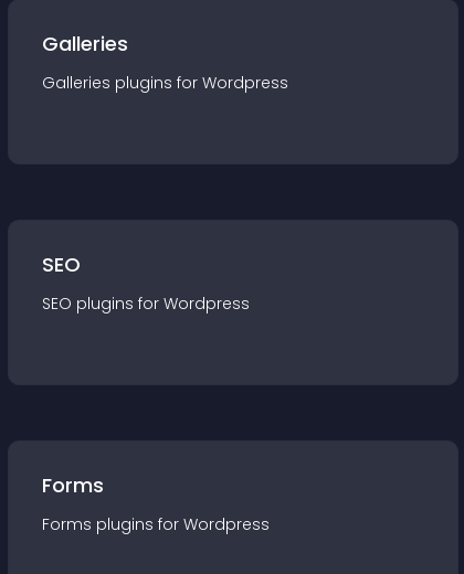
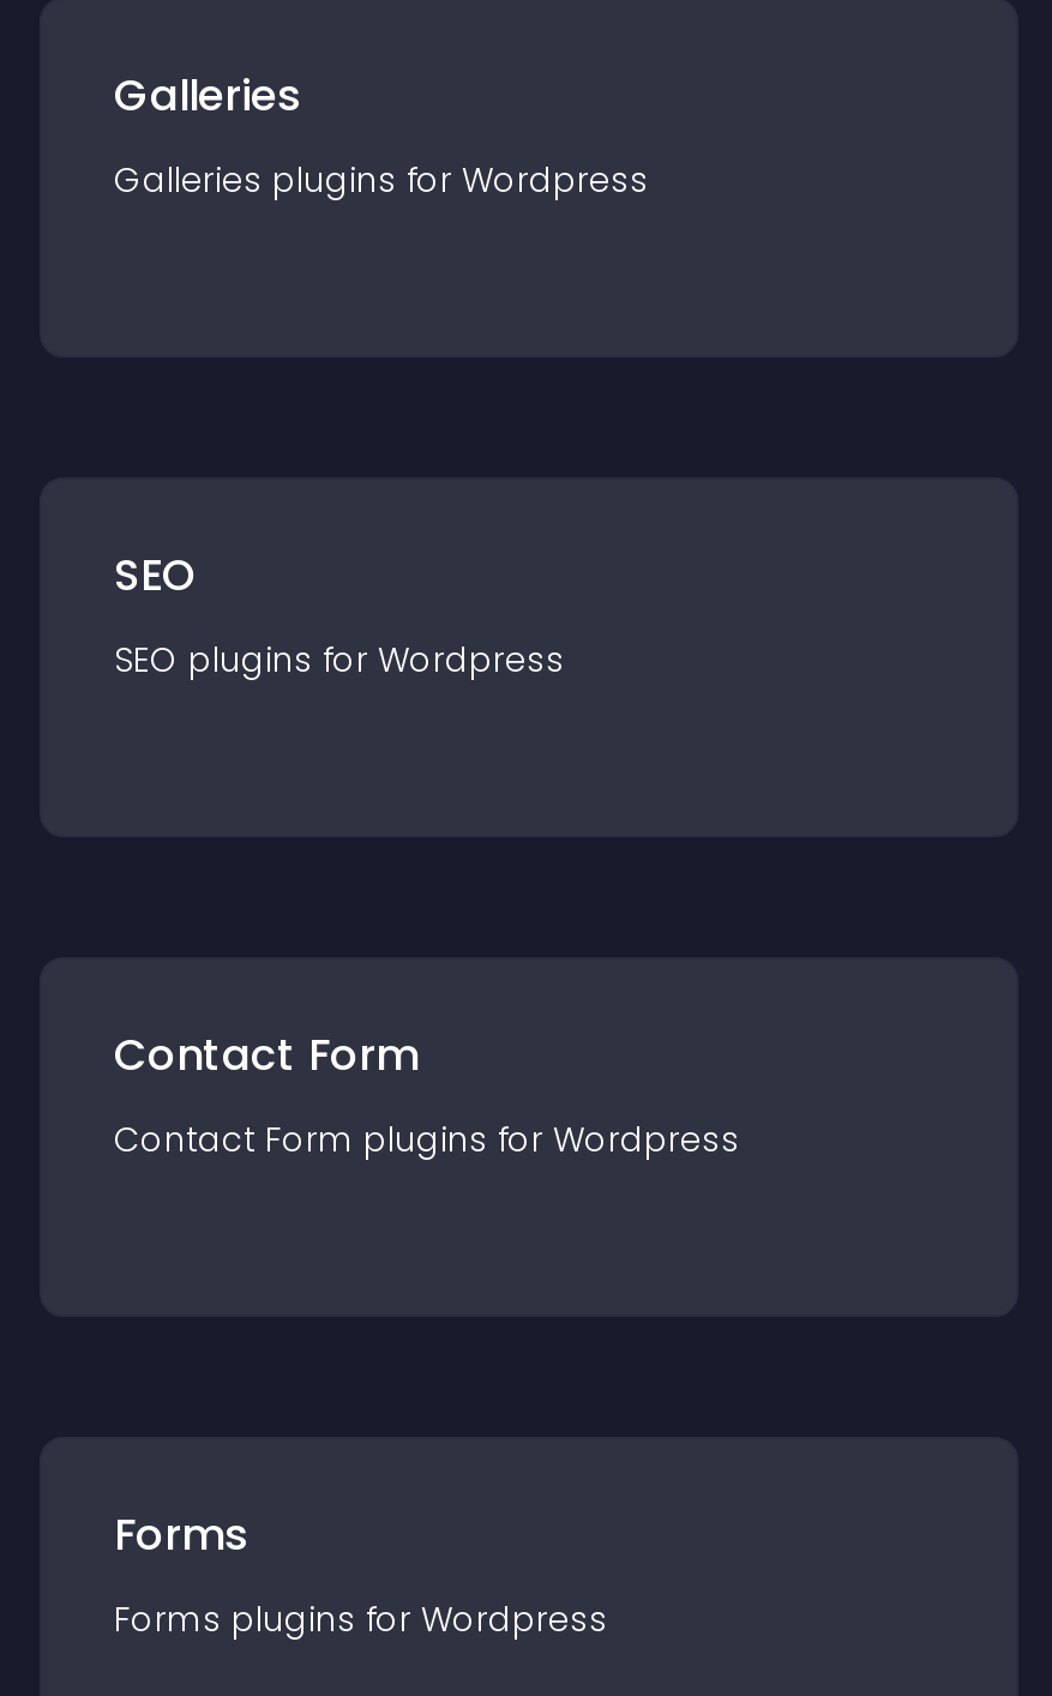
none -> [114,1024,740,1163] Contact Form | Contact Form plugins for Wordpress

